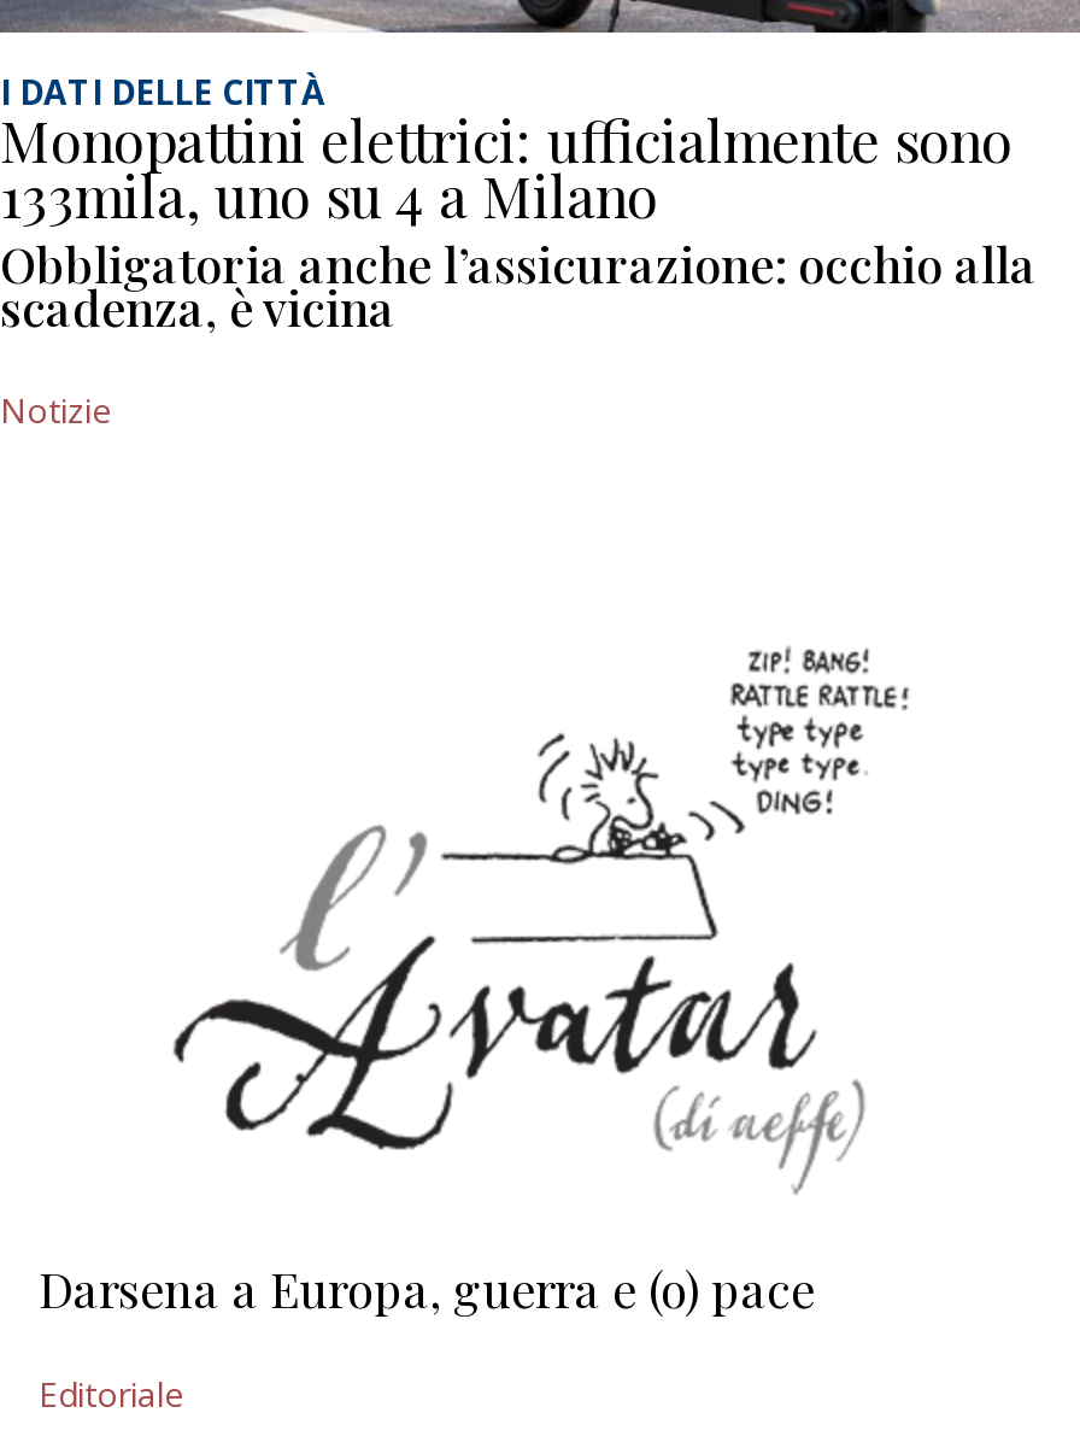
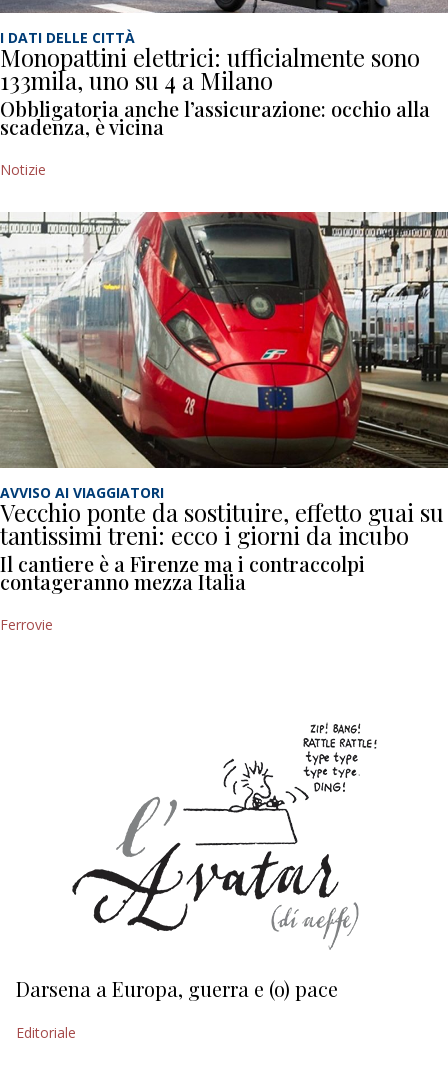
none -> [0,211,445,634] [image] | AVVISO AI VIAGGIATORI | Vecchio ponte da sostituire, effetto guai su | tantissimi treni: ecco i giorni da incubo | Il cantiere è a Firenze ma i contraccolpi | contageranno mezza Italia | Ferrovie

